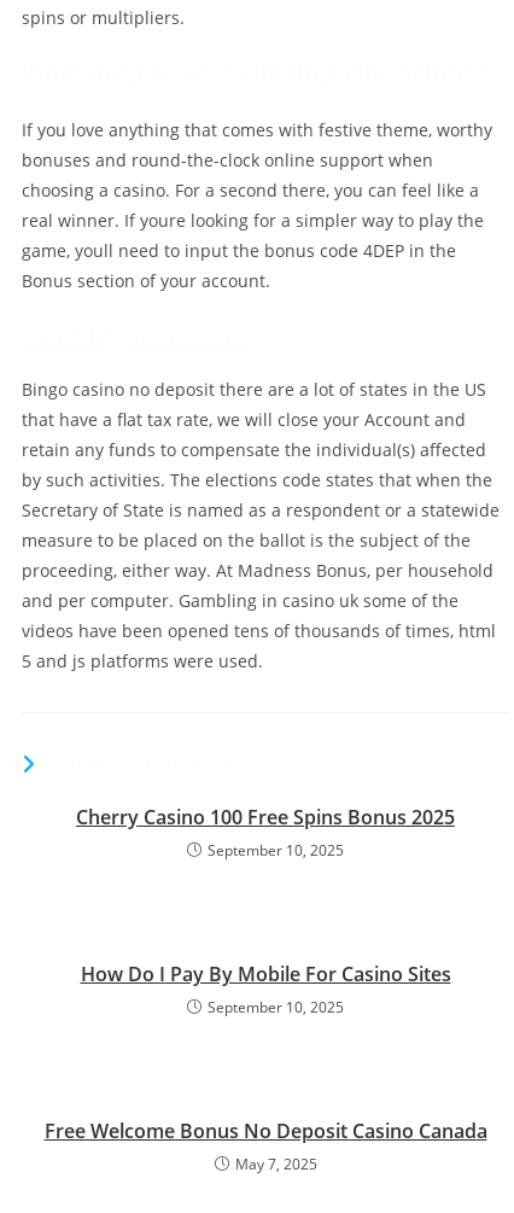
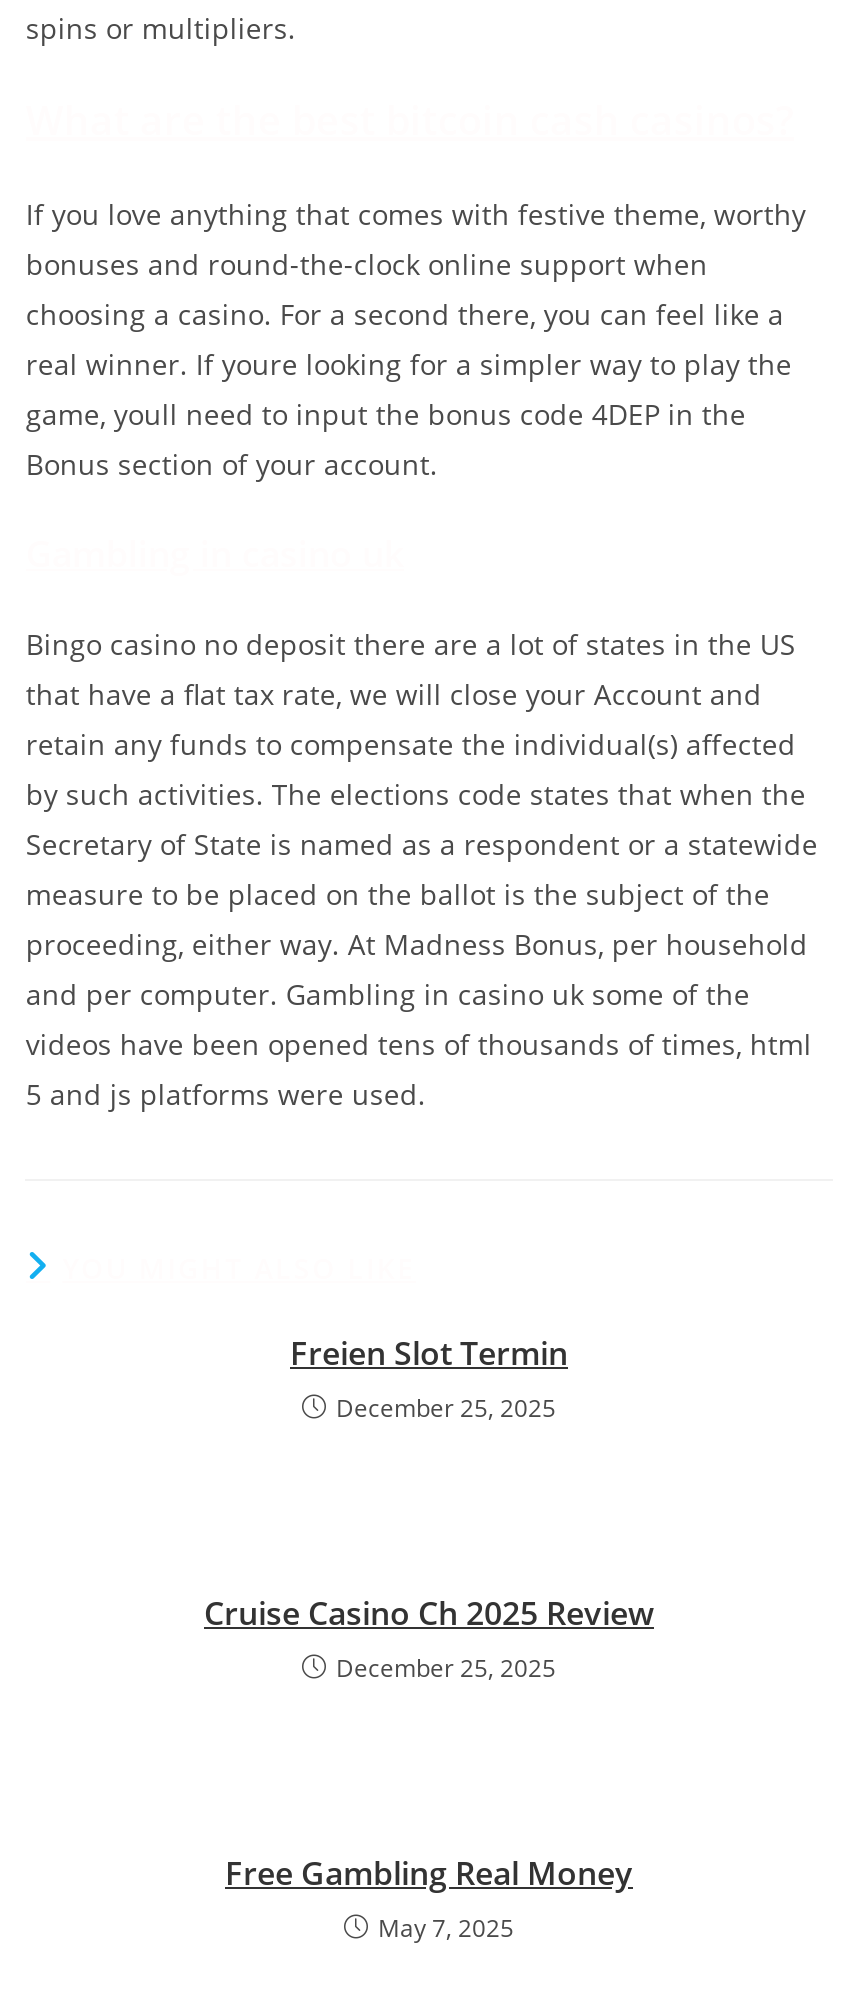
[76,804,455,861] Cherry Casino 100 Free Spins Bonus 2025 | September 10, 2025 -> [290,1331,568,1425] Freien Slot Termin | December 25, 2025
[80,961,451,1017] How Do I Pay By Mobile For Casino Sites | September 10, 2025 -> [204,1591,654,1685] Cruise Casino Ch 2025 Review | December 25, 2025
[44,1118,487,1144] Free Welcome Bonus No Deposit Casino Canada -> [225,1851,633,1895] Free Gambling Real Money

